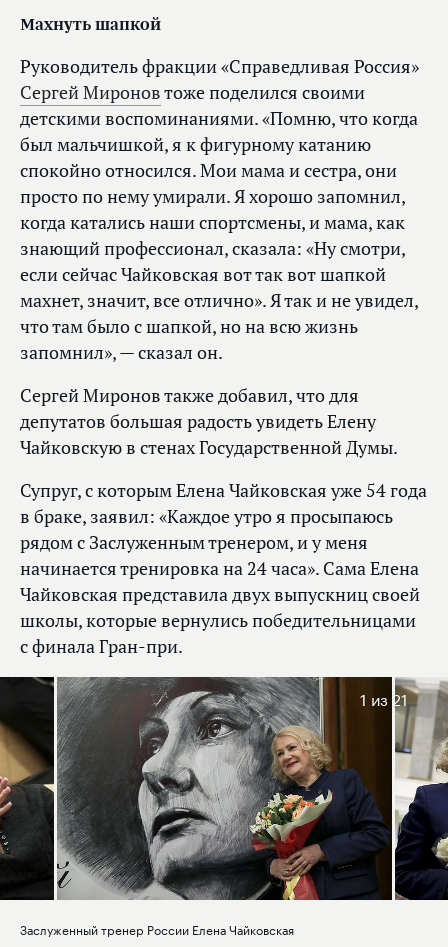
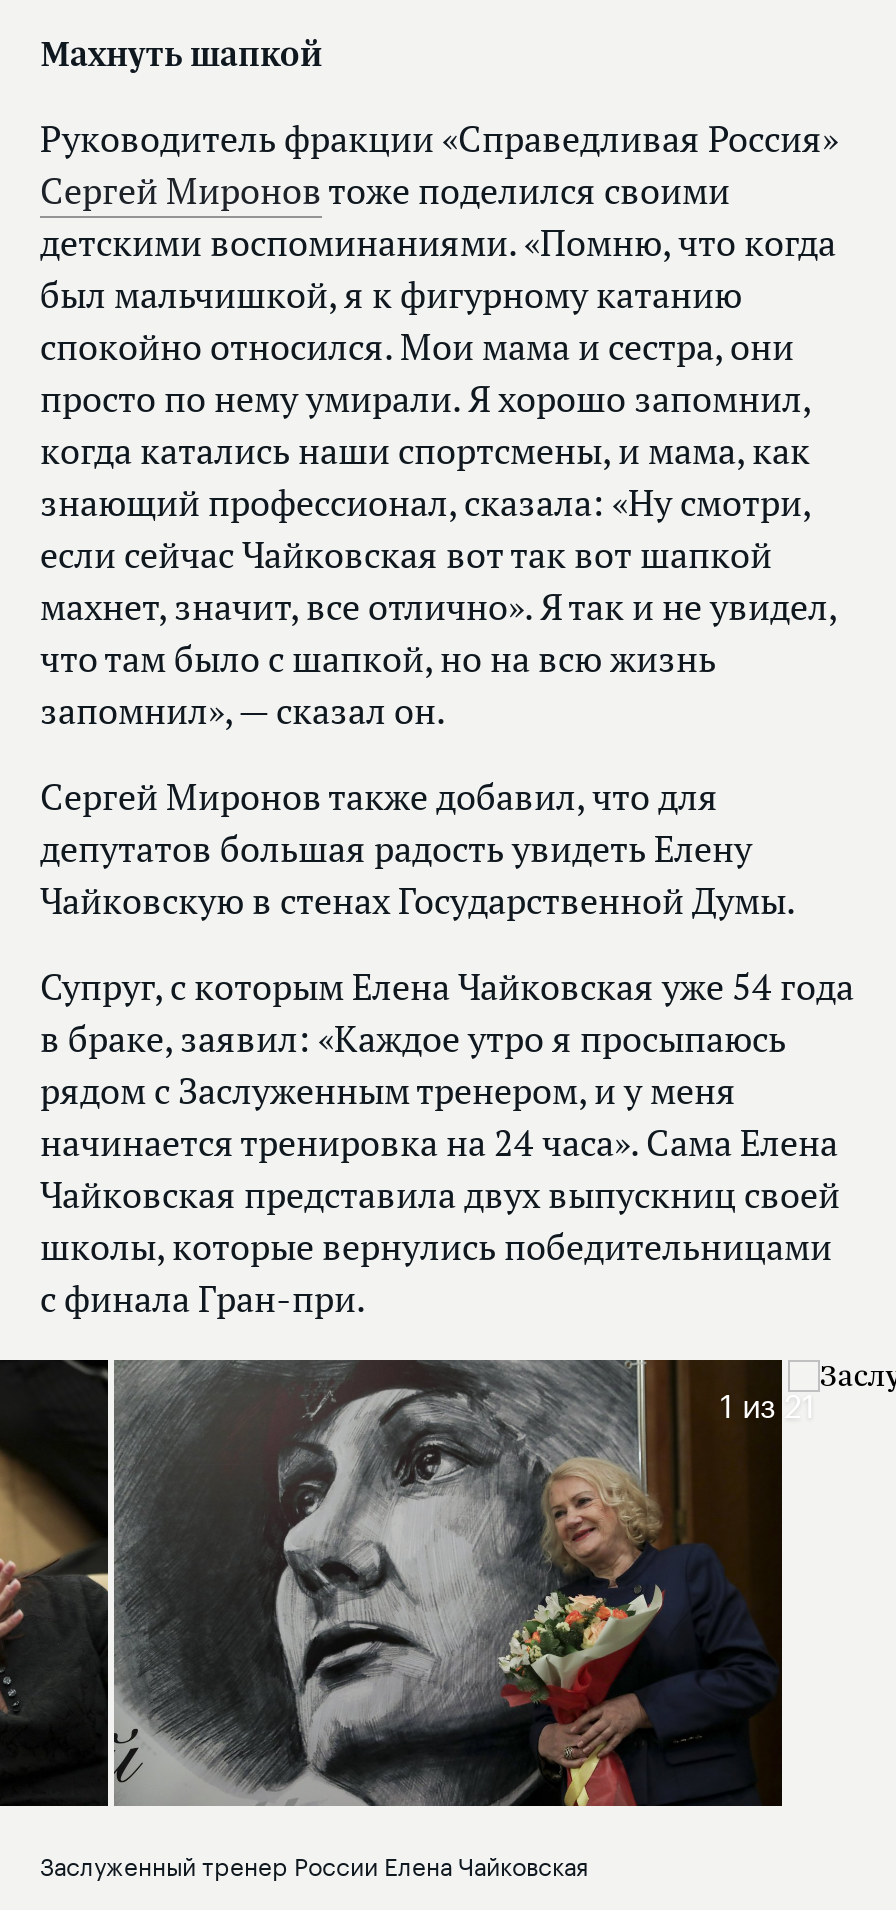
[394,678,445,901] [image] -> none

